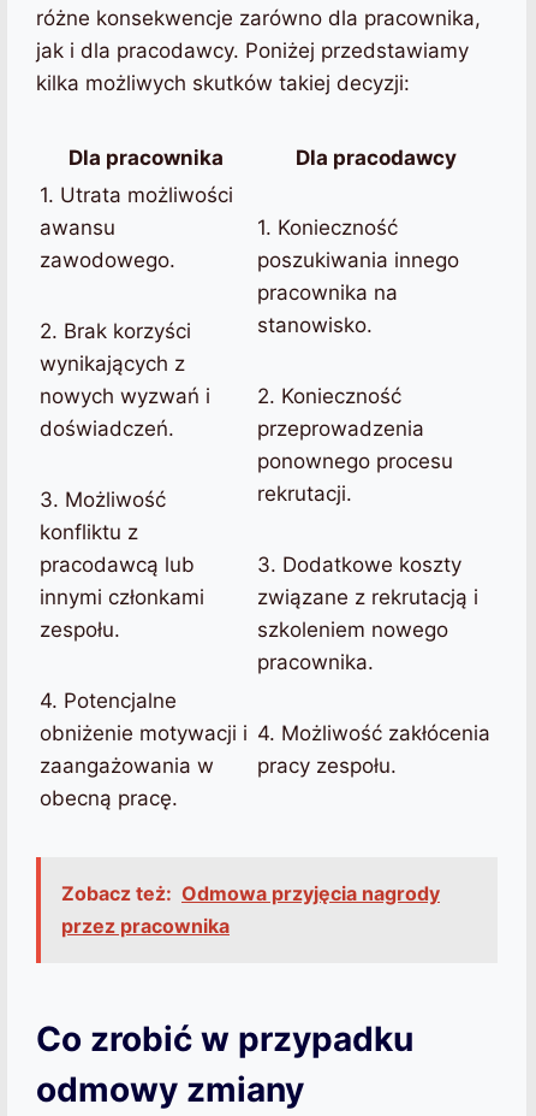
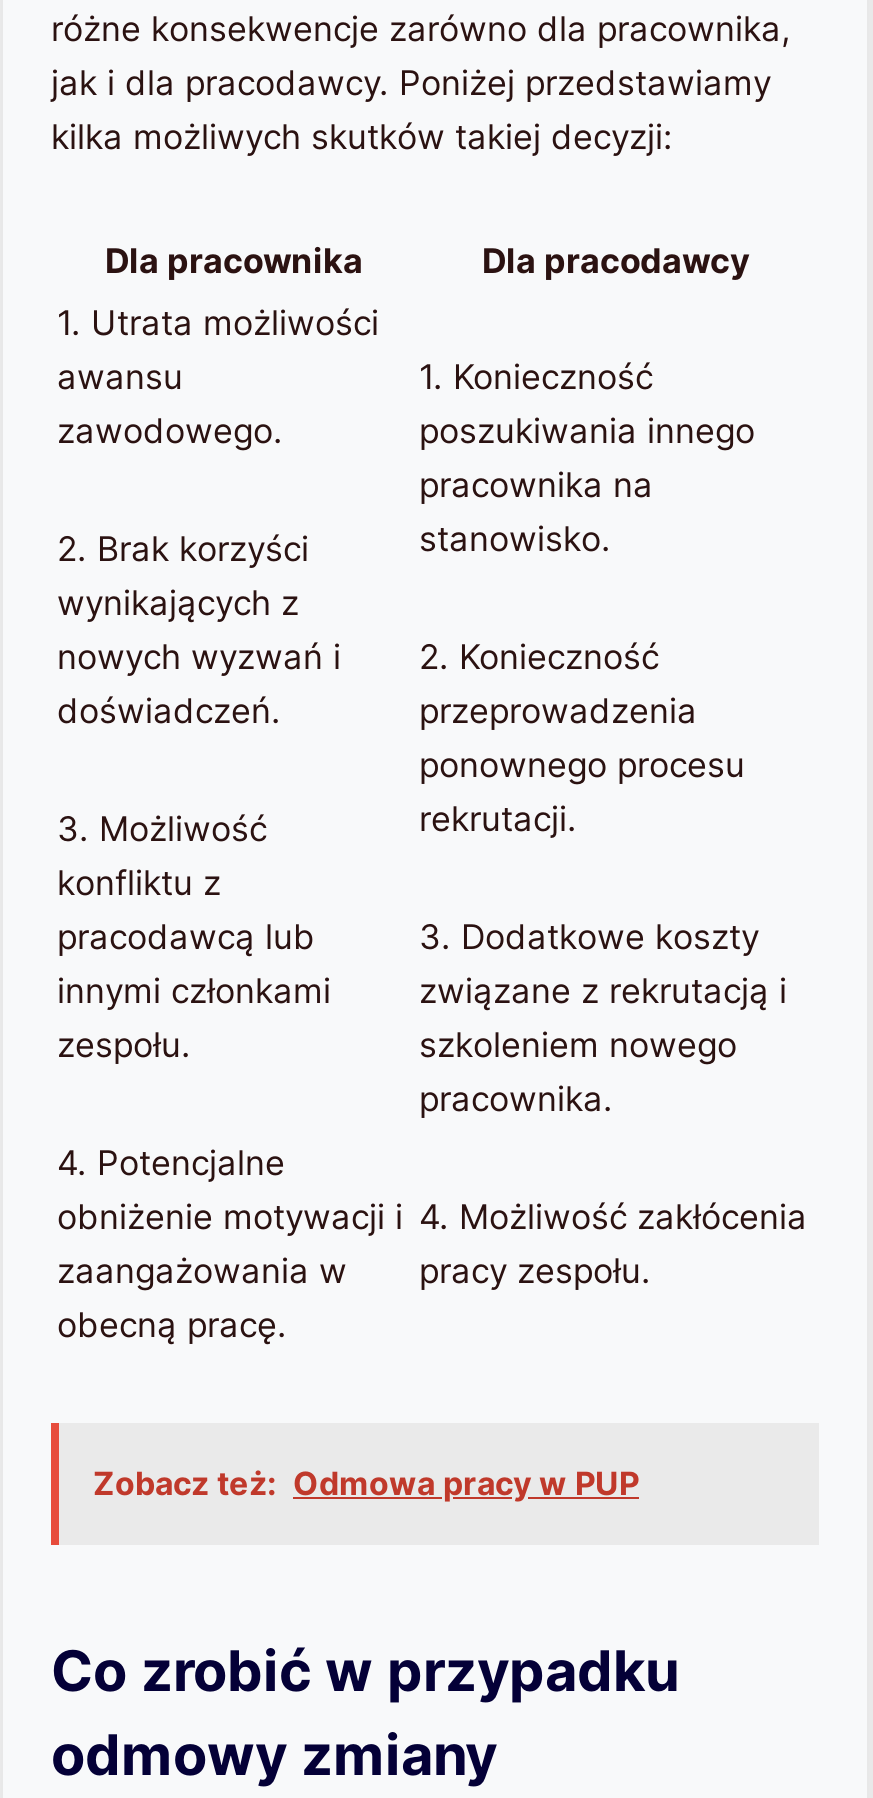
[61,881,440,938] Zobacz też: Odmowa przyjęcia nagrody | przez pracownika -> [93,1463,639,1503] Zobacz też: Odmowa pracy w PUP

